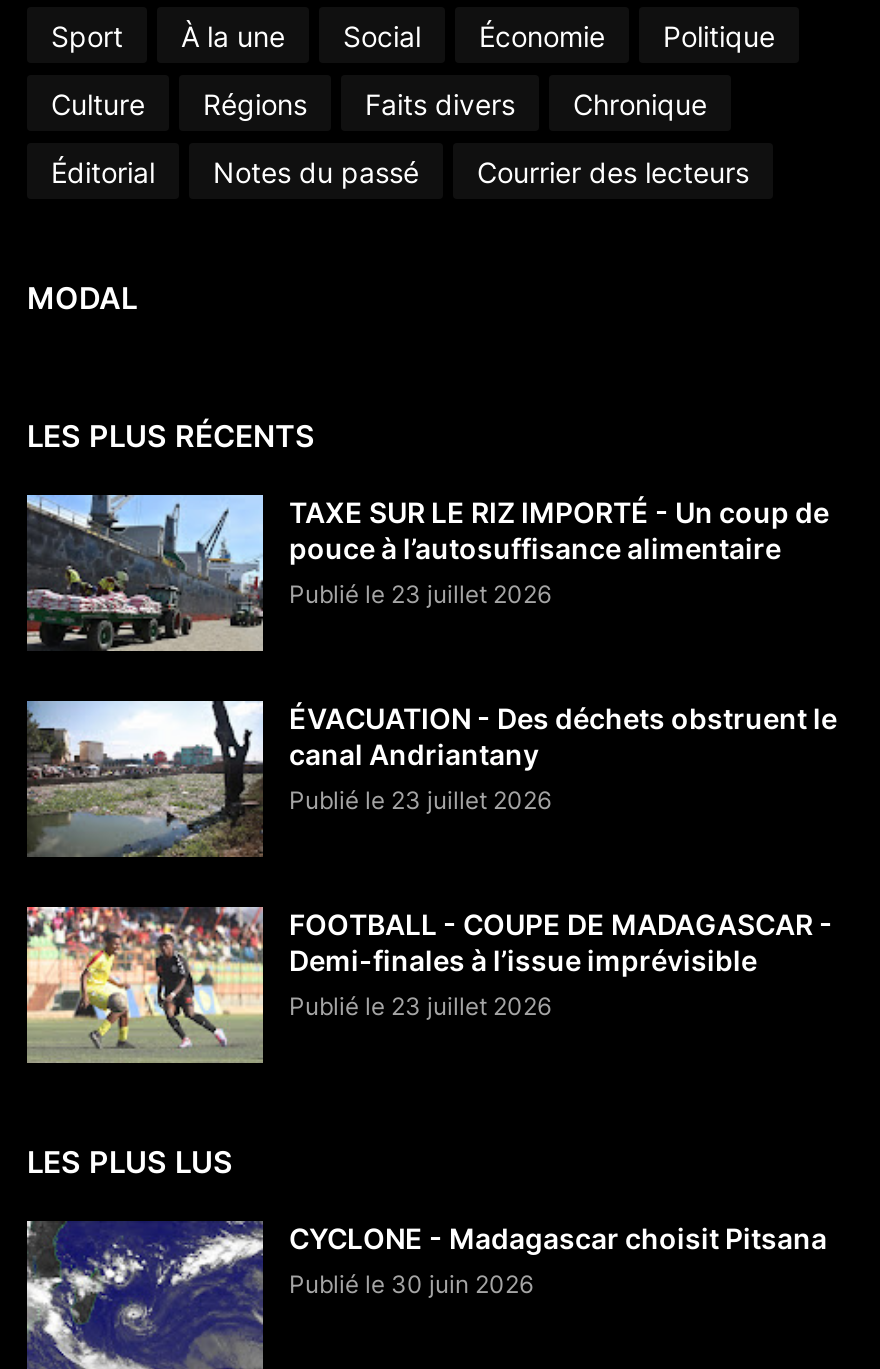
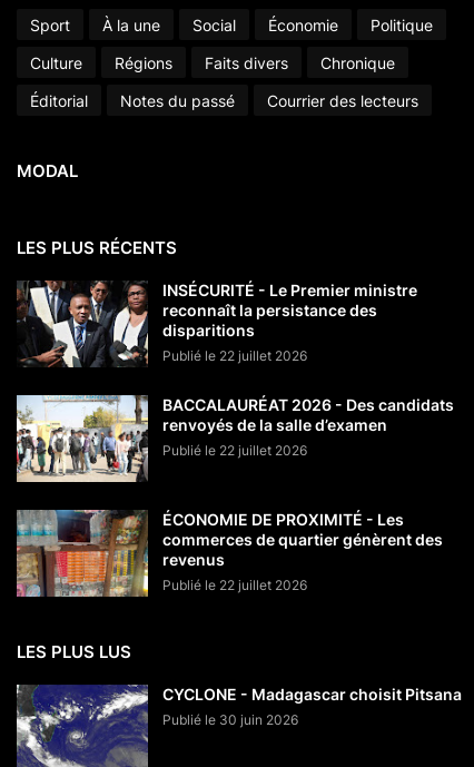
[25,493,829,653] [image] | TAXE SUR LE RIZ IMPORTÉ - Un coup de | pouce à l’autosuffisance alimentaire | Publié le 23 juillet 2026 -> [17,279,417,367] [image] | INSÉCURITÉ - Le Premier ministre | reconnaît la persistance des | disparitions | Publié le 22 juillet 2026
[27,699,837,857] [image] | ÉVACUATION - Des déchets obstruent le | canal Andriantany | Publié le 23 juillet 2026 -> [16,394,454,483] [image] | BACCALAURÉAT 2026 - Des candidats | renvoyés de la salle d’examen | Publié le 22 juillet 2026
[25,905,833,1063] [image] | FOOTBALL - COUPE DE MADAGASCAR - | Demi-finales à l’issue imprévisible | Publié le 23 juillet 2026 -> [16,509,443,597] [image] | ÉCONOMIE DE PROXIMITÉ - Les | commerces de quartier génèrent des | revenus | Publié le 22 juillet 2026

